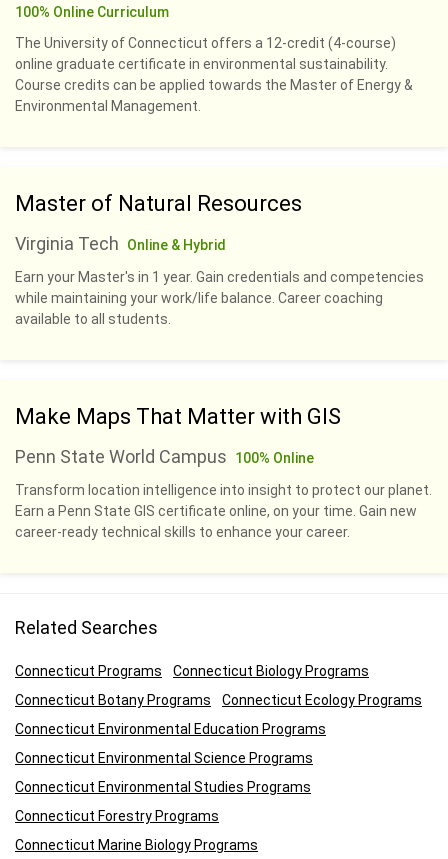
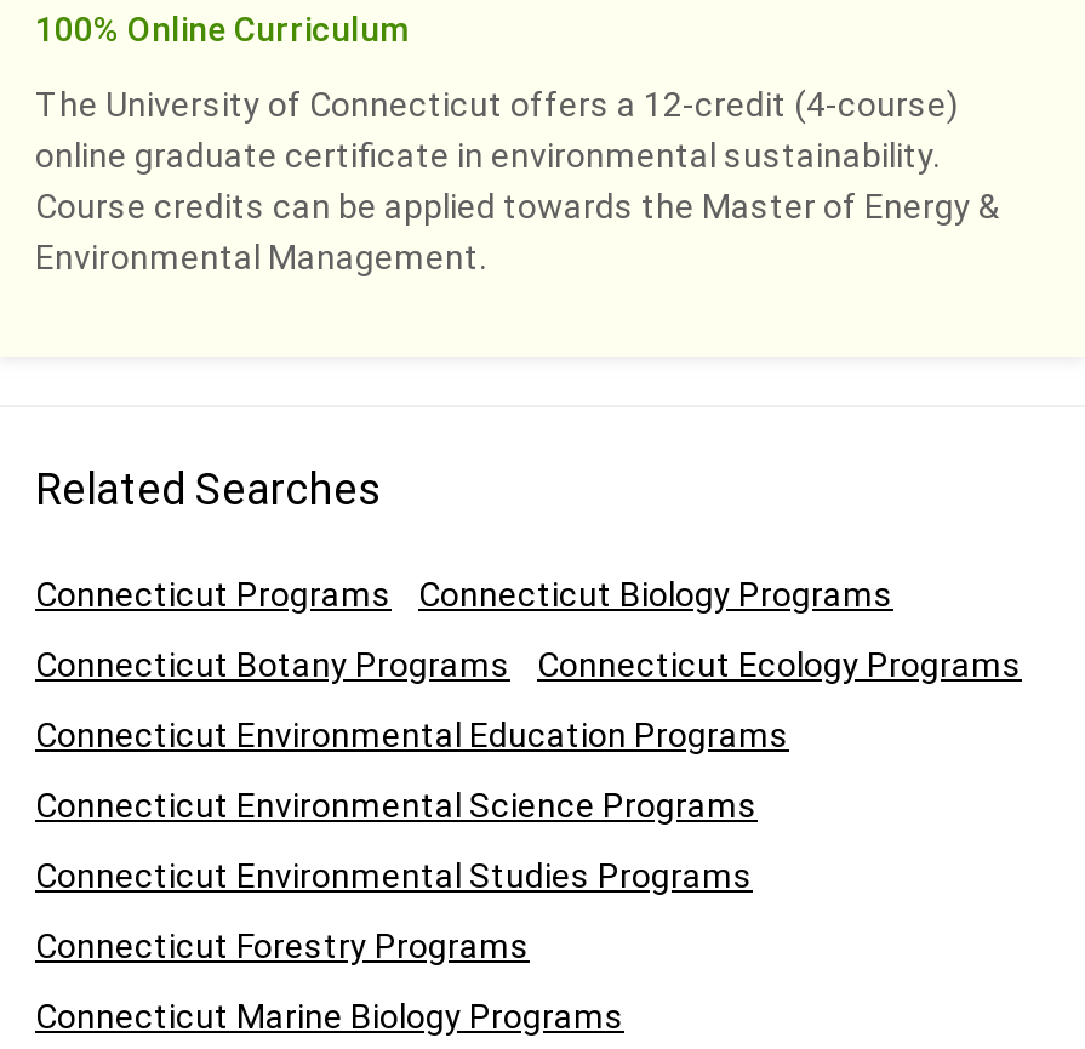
[15,191,424,327] Master of Natural Resources | Virginia Tech Online & Hybrid | Earn your Master's in 1 year. Gain credentials and competencies | while maintaining your work/life balance. Career coaching | available to all students. -> none
[15,404,432,540] Make Maps That Matter with GIS | Penn State World Campus 100% Online | Transform location intelligence into insight to protect our planet. | Earn a Penn State GIS certificate online, on your time. Gain new | career-ready technical skills to enhance your career. -> none

